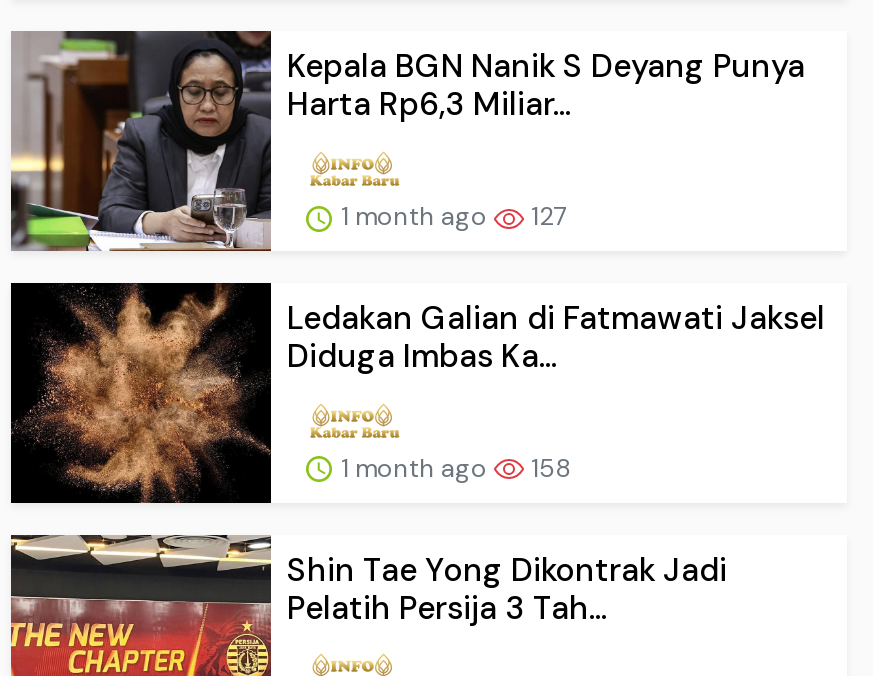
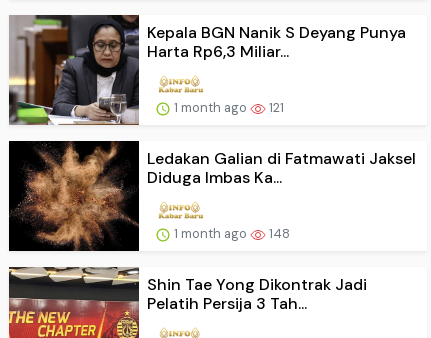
[335,198,567,232] 1 month ago 127 -> [171,99,284,116] 1 month ago 121
[335,450,571,484] 1 month ago 158 -> [171,225,290,242] 1 month ago 148

